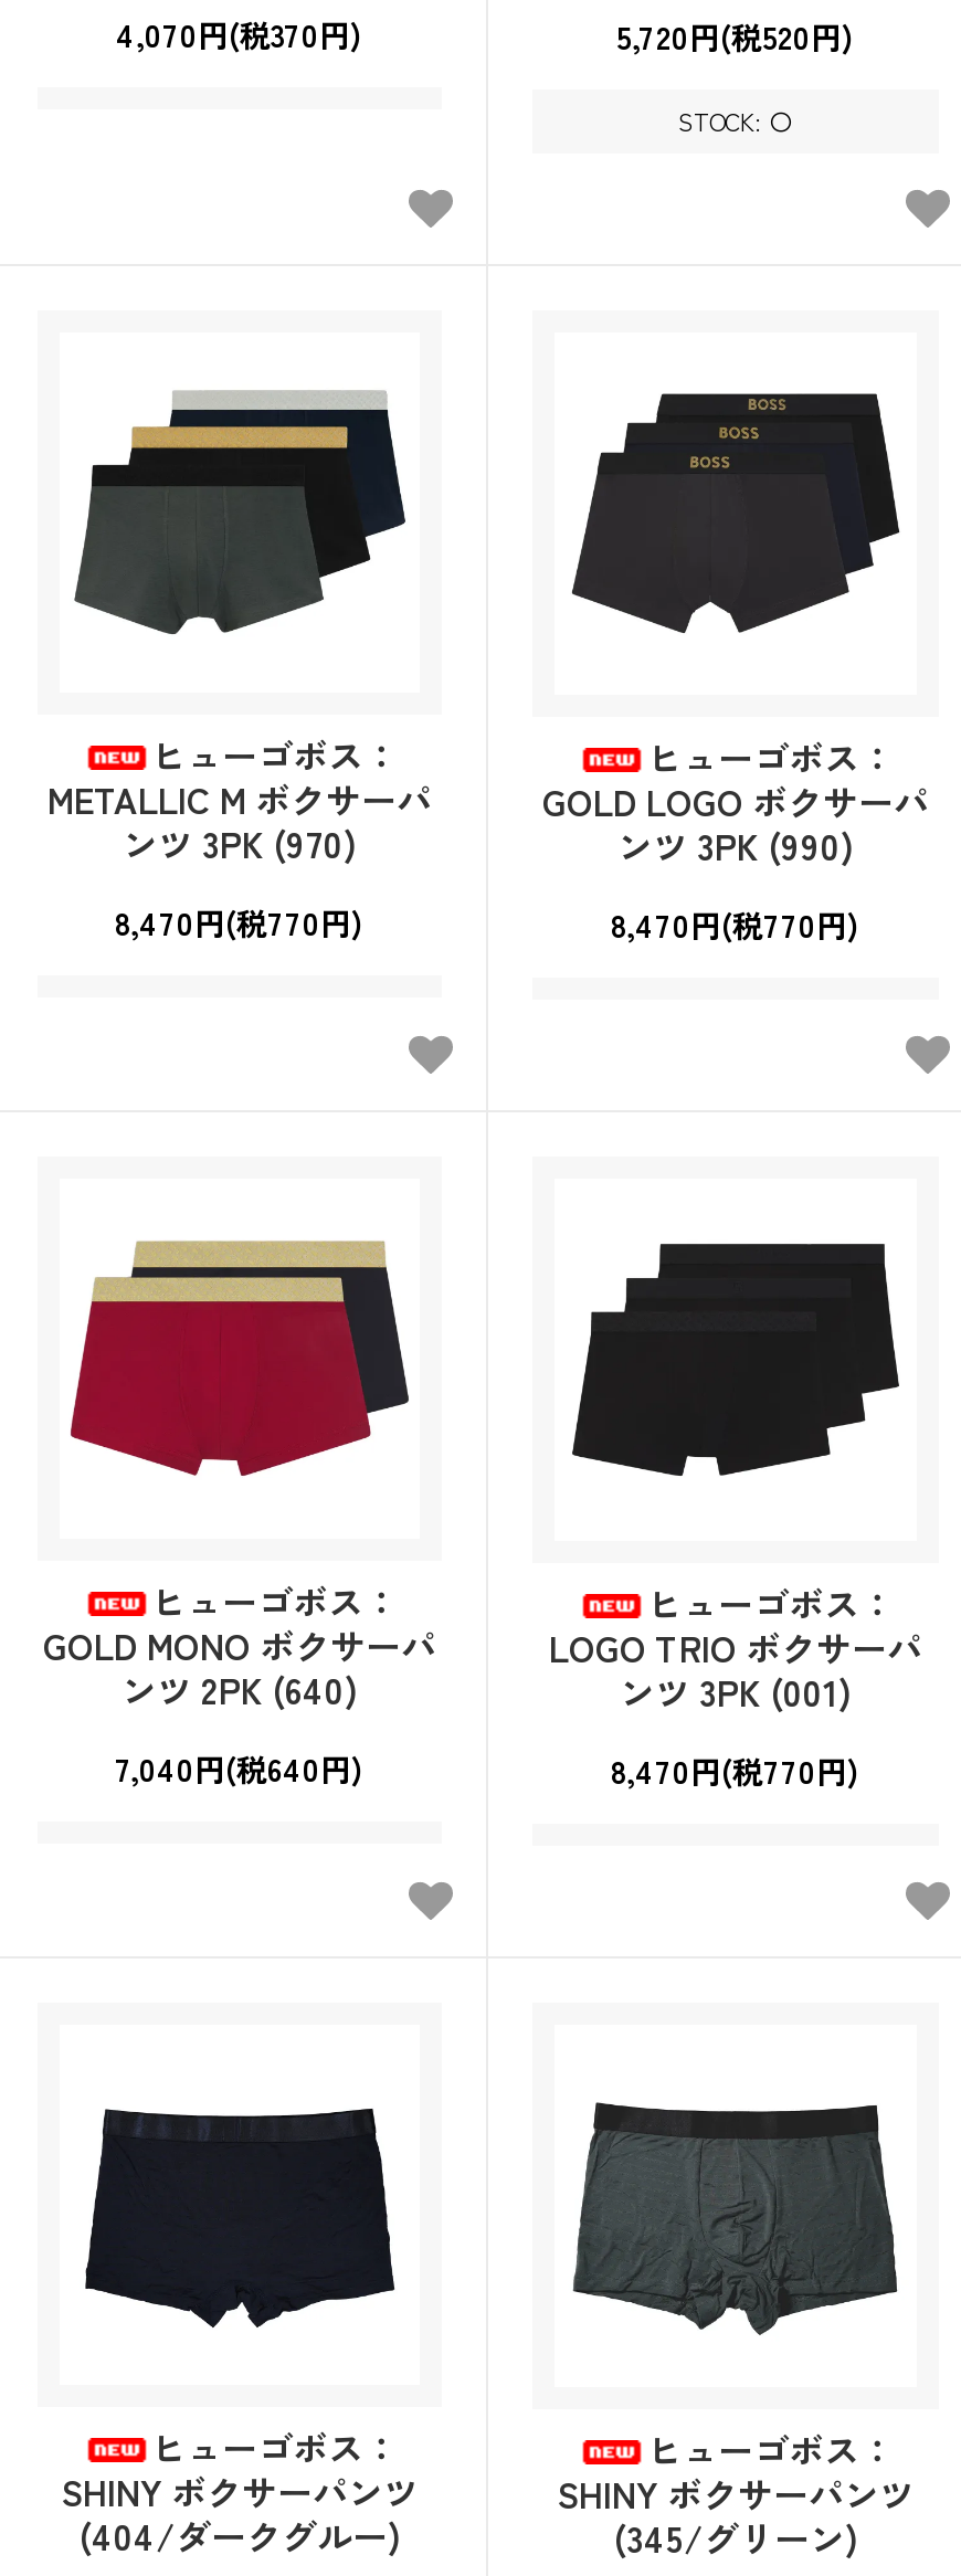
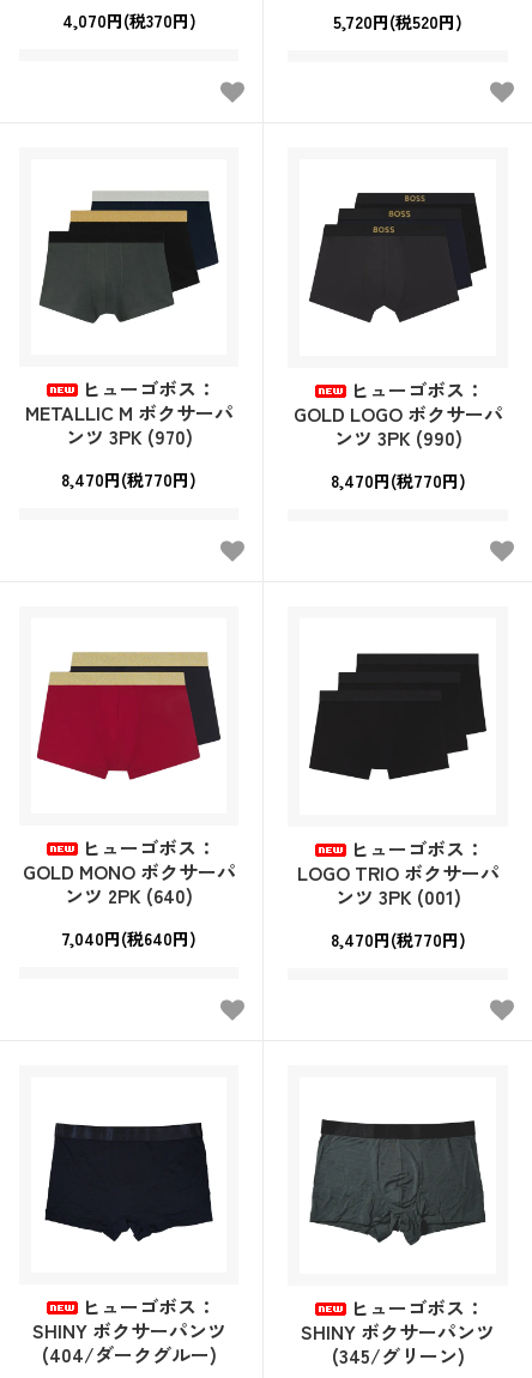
[678,102,793,137] STOCK: 〇 -> none

